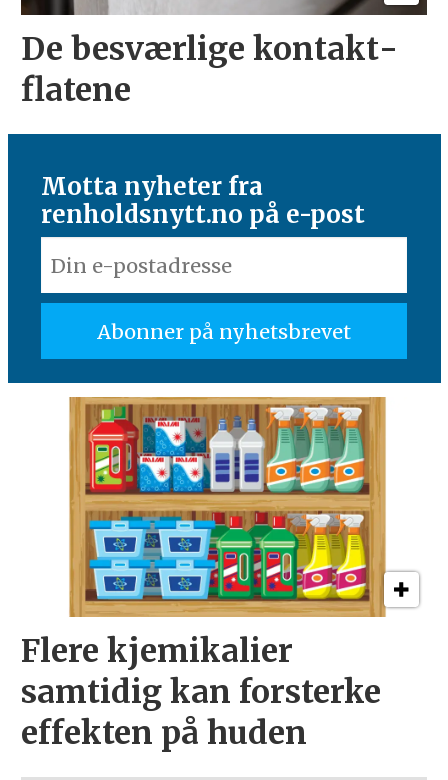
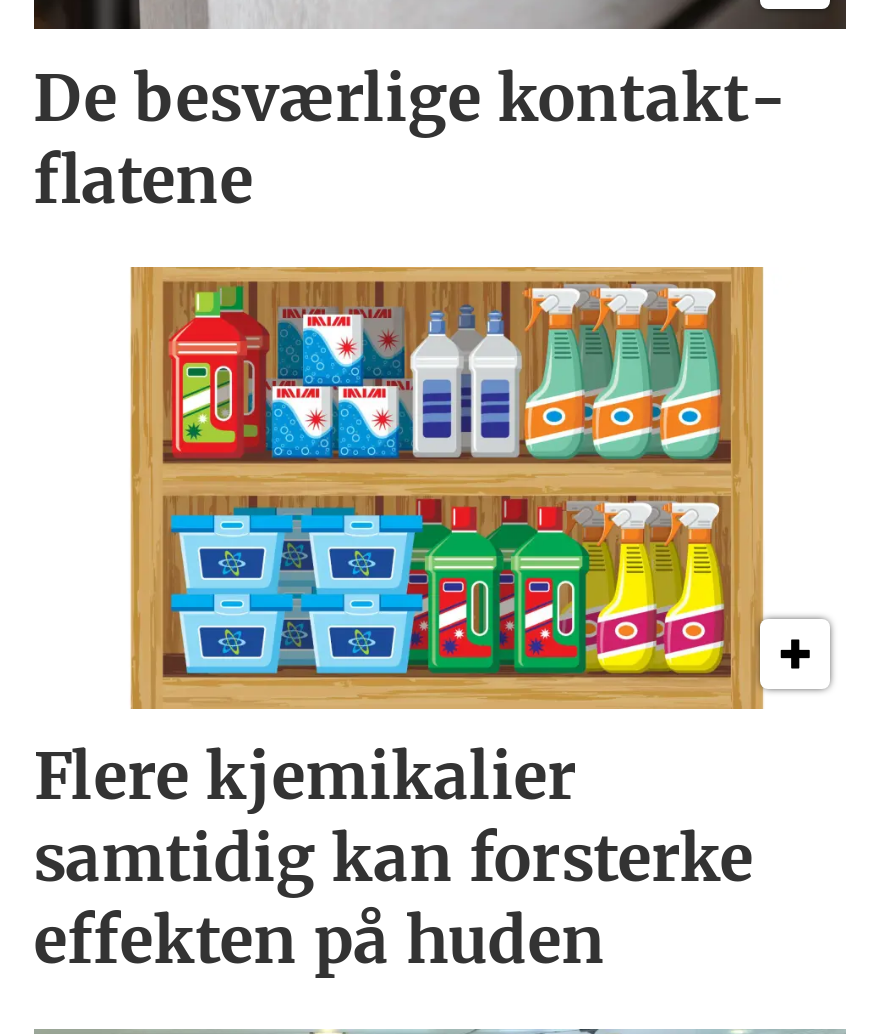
[7,133,442,384] [image] | Motta nyheter fra | renholdsnytt.no på e-post -> none

